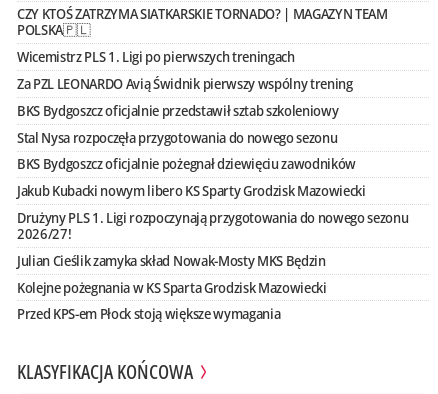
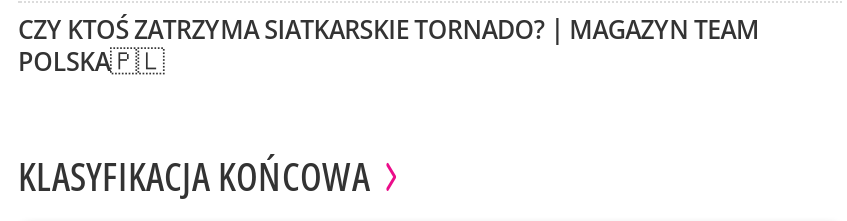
[17,47,408,323] Wicemistrz PLS 1. Ligi po pierwszych treningach | Za PZL LEONARDO Avią Świdnik pierwszy wspólny trening | BKS Bydgoszcz oficjalnie przedstawił sztab szkoleniowy | Stal Nysa rozpoczęła przygotowania do nowego sezonu | BKS Bydgoszcz oficjalnie pożegnał dziewięciu zawodników | Jakub Kubacki nowym libero KS Sparty Grodzisk Mazowiecki | Drużyny PLS 1. Ligi rozpoczynają przygotowania do nowego sezonu | 2026/27! | Julian Cieślik zamyka skład Nowak-Mosty MKS Będzin | Kolejne pożegnania w KS Sparta Grodzisk Mazowiecki | Przed KPS-em Płock stoją większe wymagania -> none

